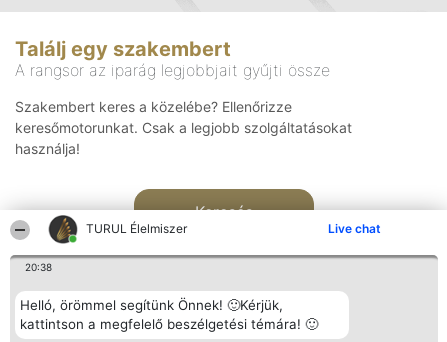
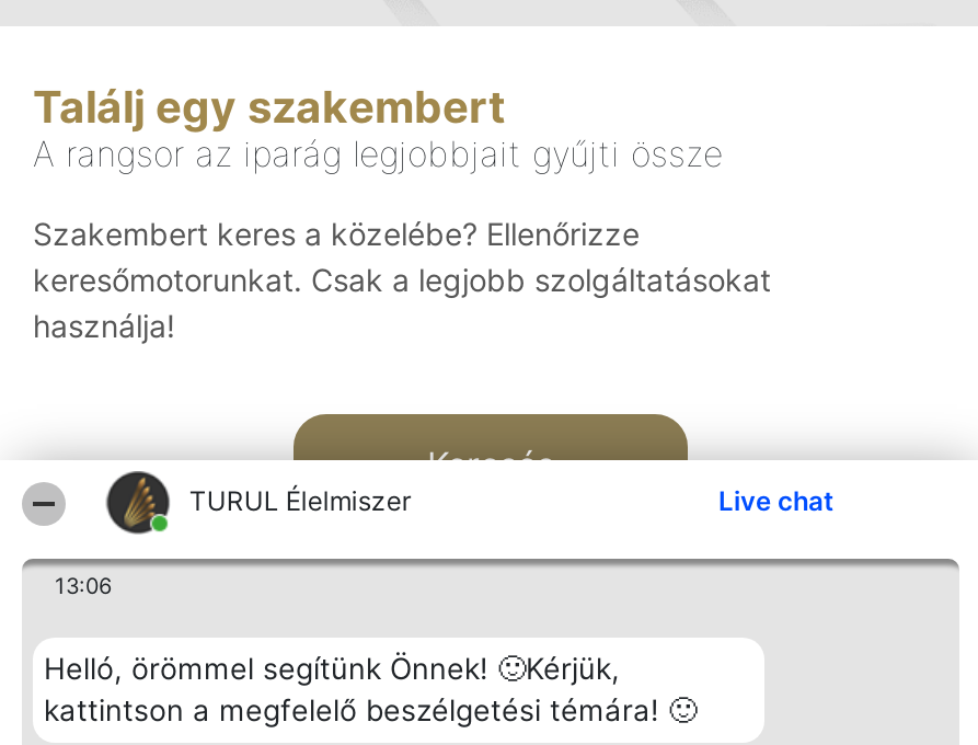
[25,261,52,273] 20:38 -> [55,572,112,598] 13:06

